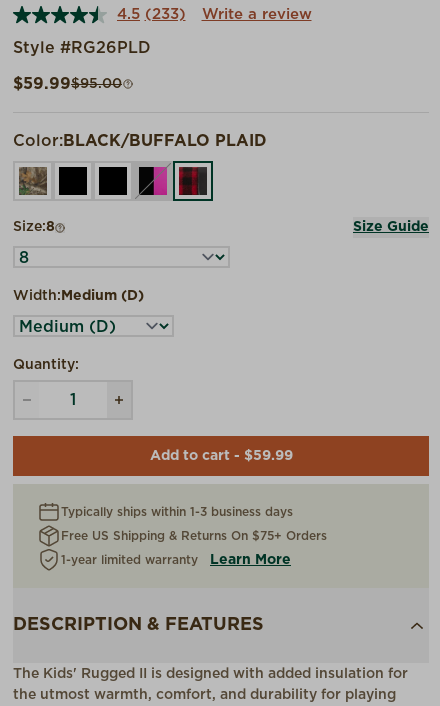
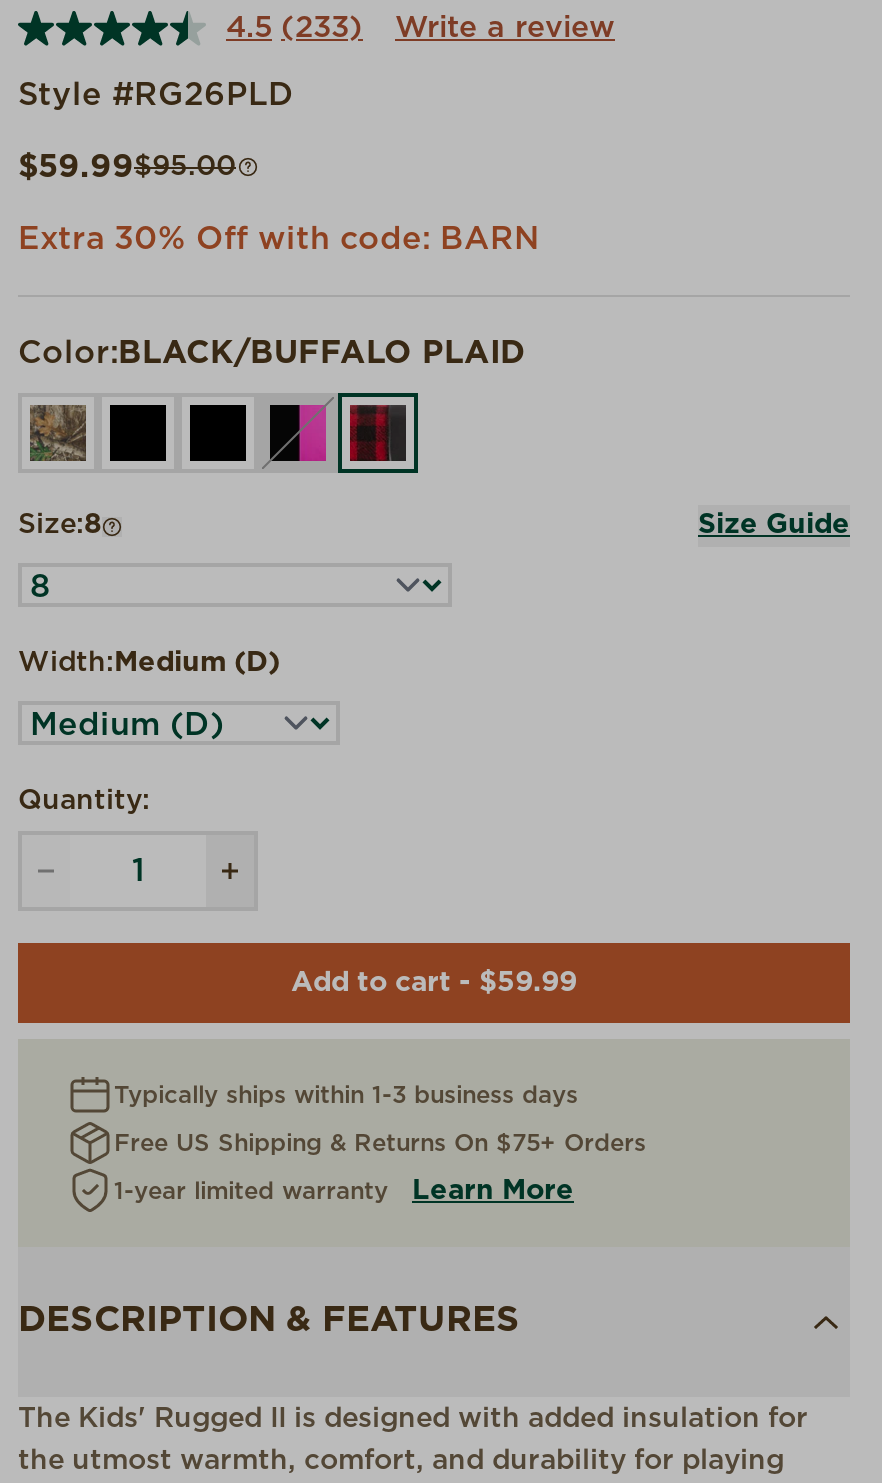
none -> [18,223,540,255] Extra 30% Off with code: BARN

